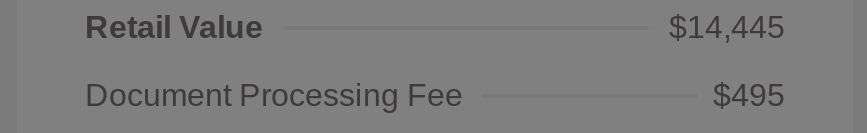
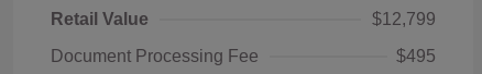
[669,10,785,44] $14,445 -> [372,10,436,28] $12,799

